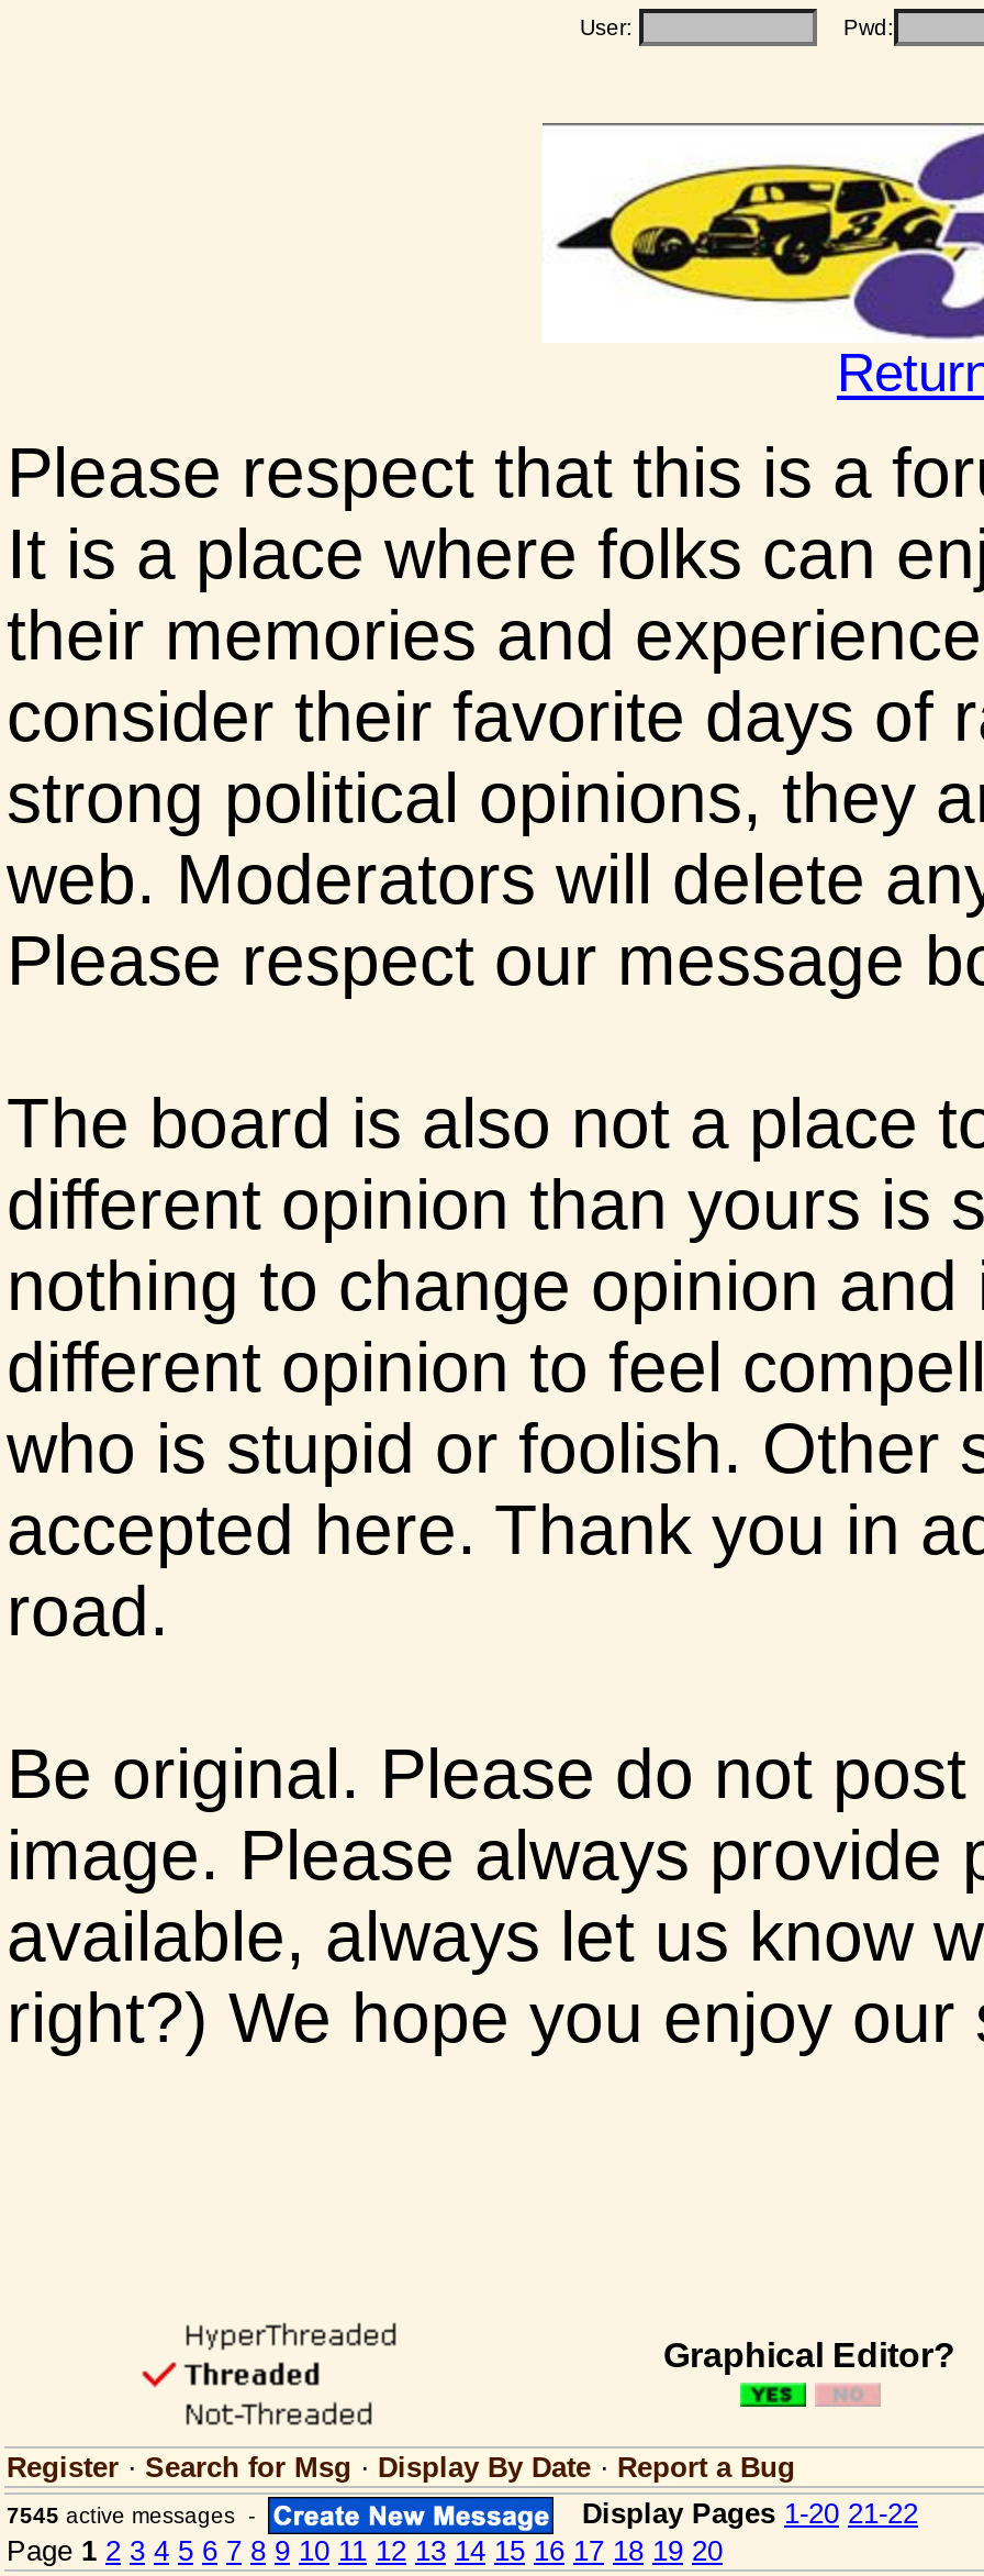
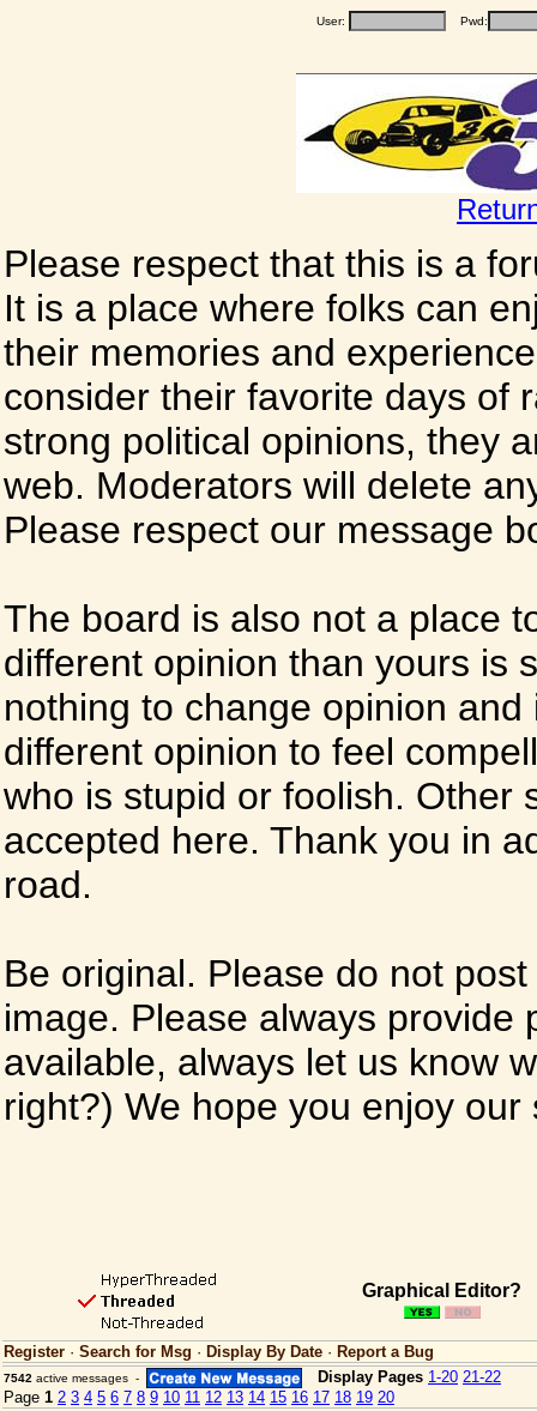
[7,2503,268,2528] 7545 active messages - -> [4,1371,146,1385] 7542 active messages -

